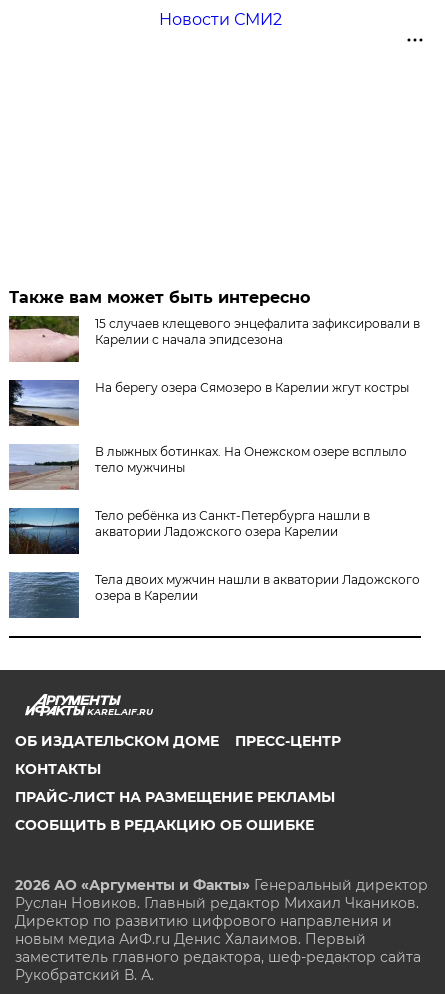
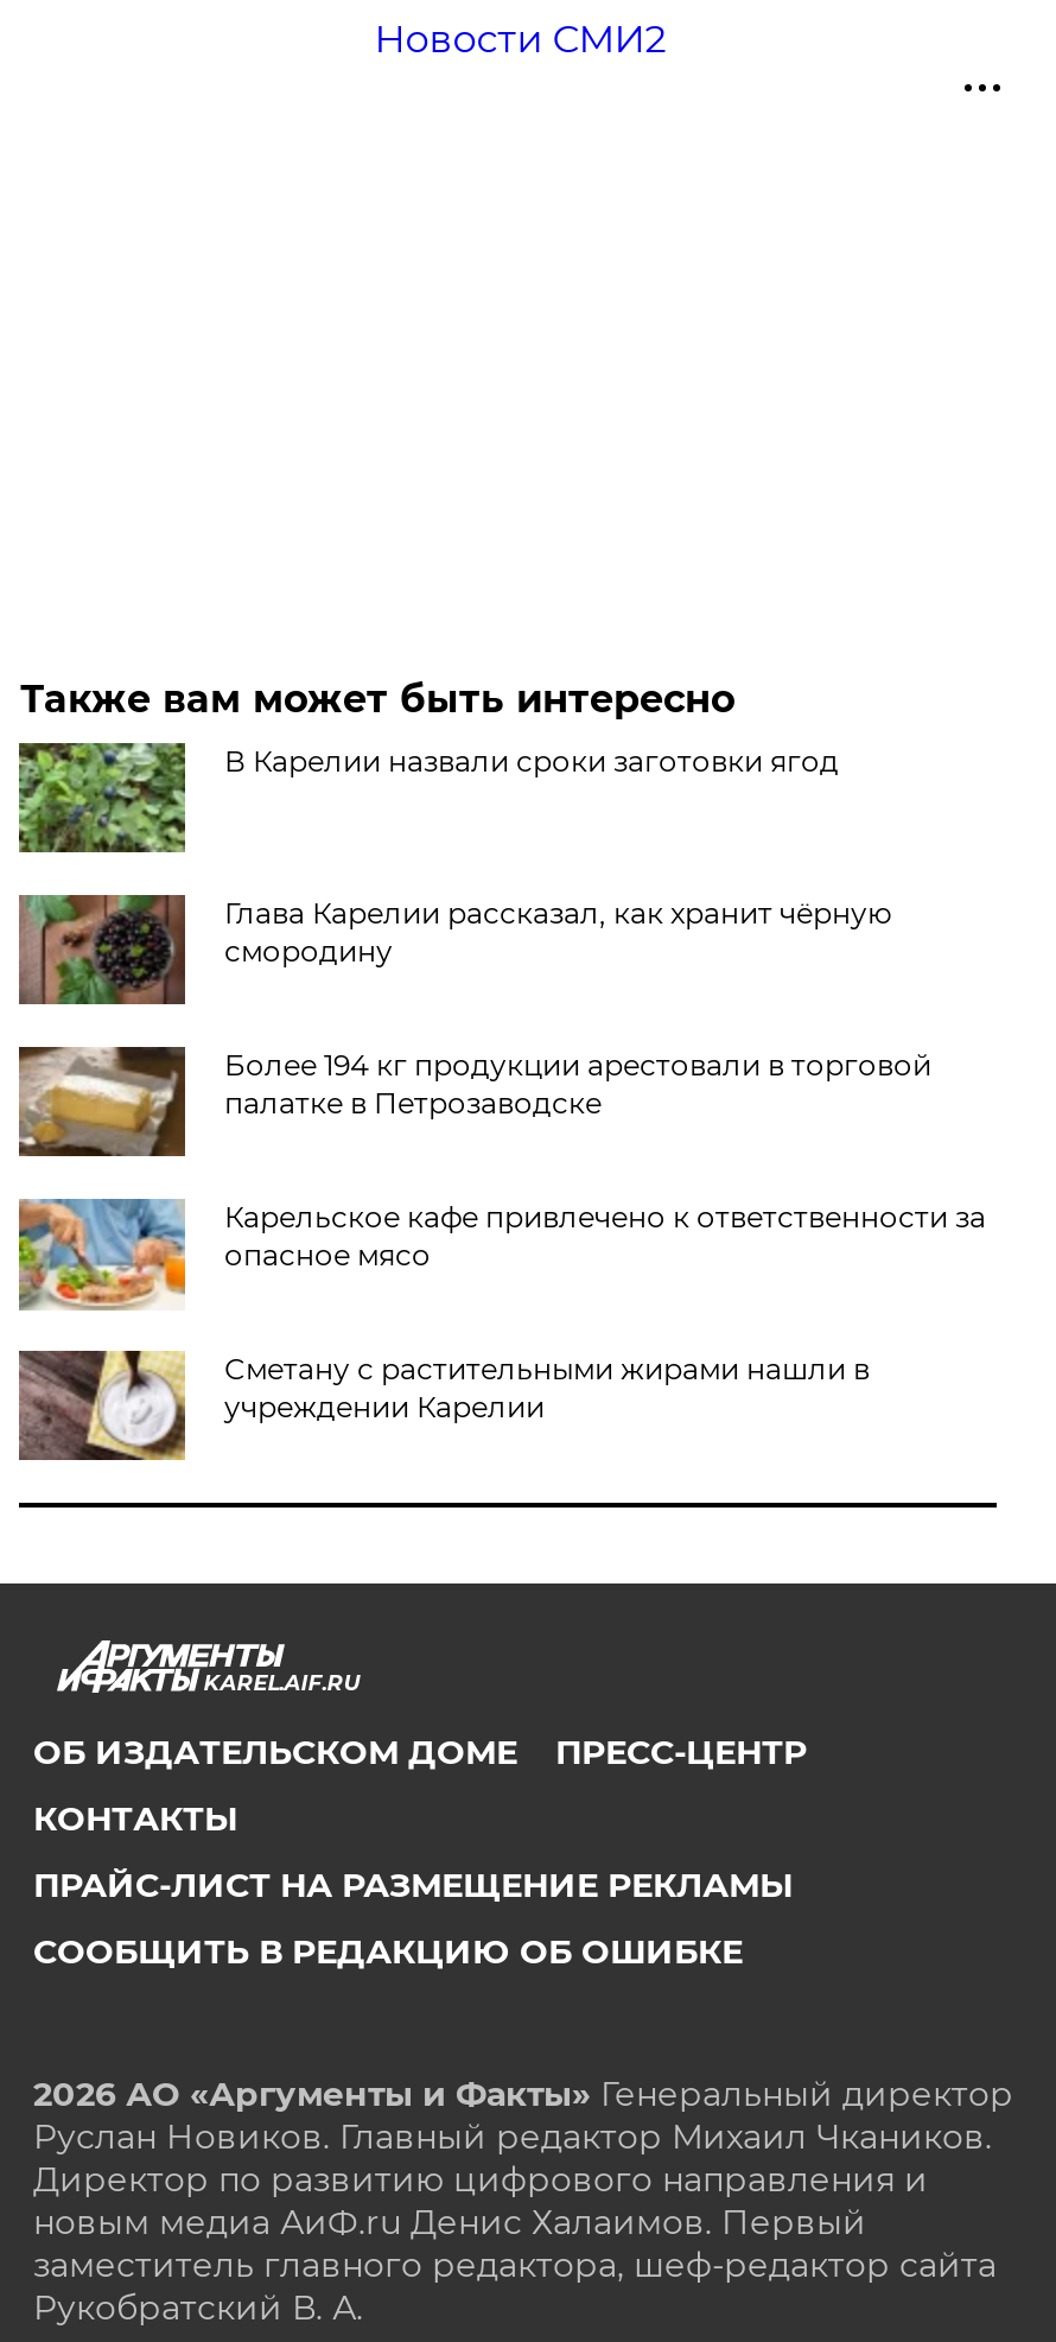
[8,315,420,363] [image] | 15 случаев клещевого энцефалита зафиксировали в | Карелии с начала эпидсезона -> [17,741,839,855] [image] | В Карелии назвали сроки заготовки ягод
[8,379,409,427] [image] | На берегу озера Сямозеро в Карелии жгут костры -> [17,893,891,1007] [image] | Глава Карелии рассказал, как хранит чёрную | смородину
[9,444,407,491] [image] | В лыжных ботинках. На Онежском озере всплыло | тело мужчины -> [17,1045,931,1159] [image] | Более 194 кг продукции арестовали в торговой | палатке в Петрозаводске
[8,507,370,555] [image] | Тело ребёнка из Санкт-Петербурга нашли в | акватории Ладожского озера Карелии -> [17,1199,986,1310] [image] | Карельское кафе привлечено к ответственности за | опасное мясо
[9,571,420,619] [image] | Тела двоих мужчин нашли в акватории Ладожского | озера в Карелии -> [17,1348,869,1462] [image] | Сметану с растительными жирами нашли в | учреждении Карелии

